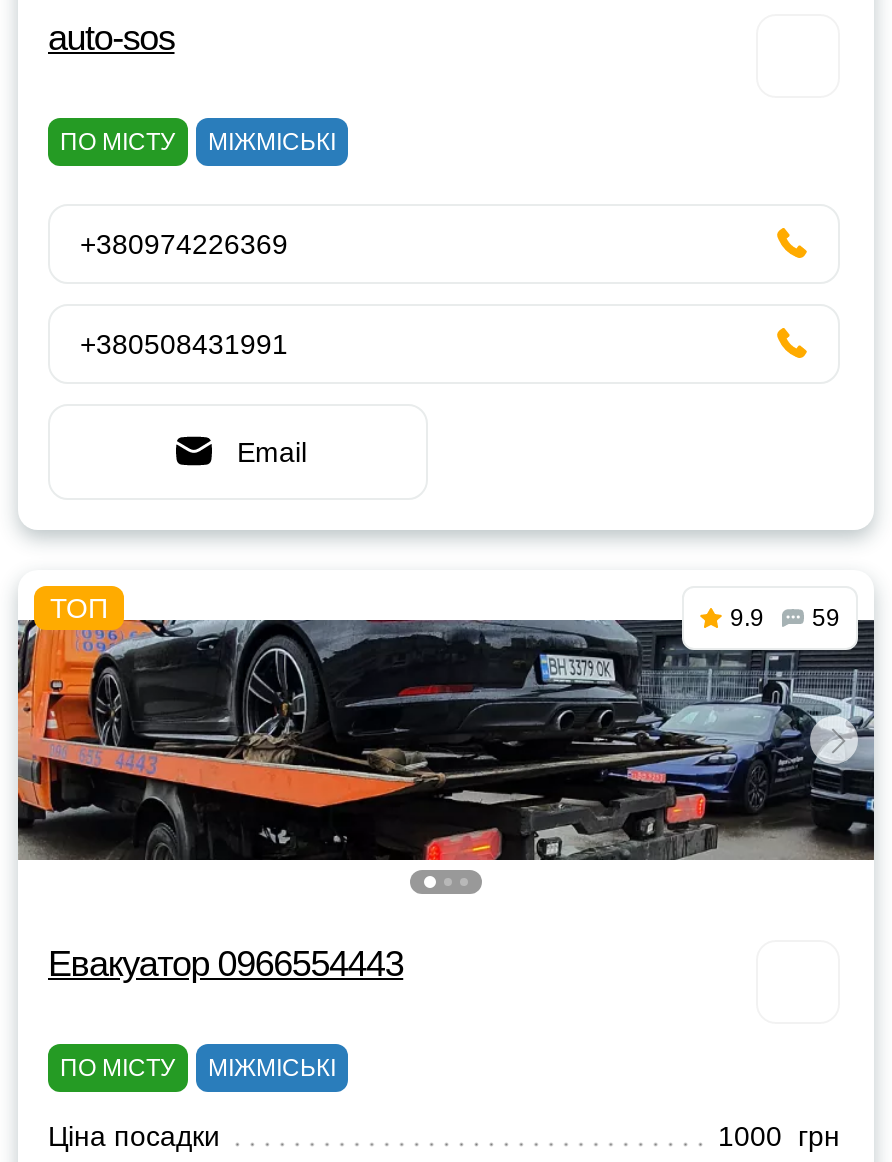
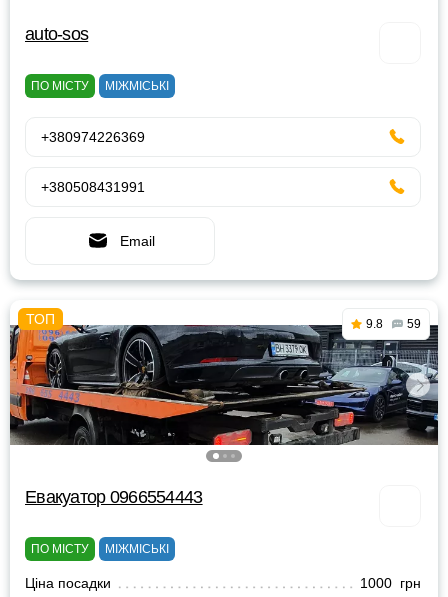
[730,604,840,632] 9.9 59 -> [366,317,421,331] 9.8 59

